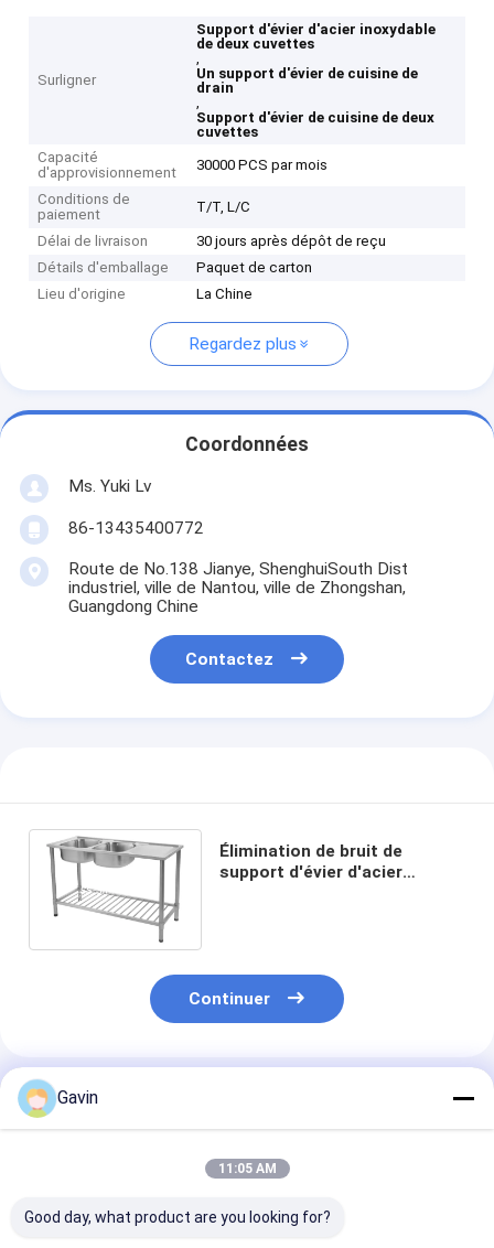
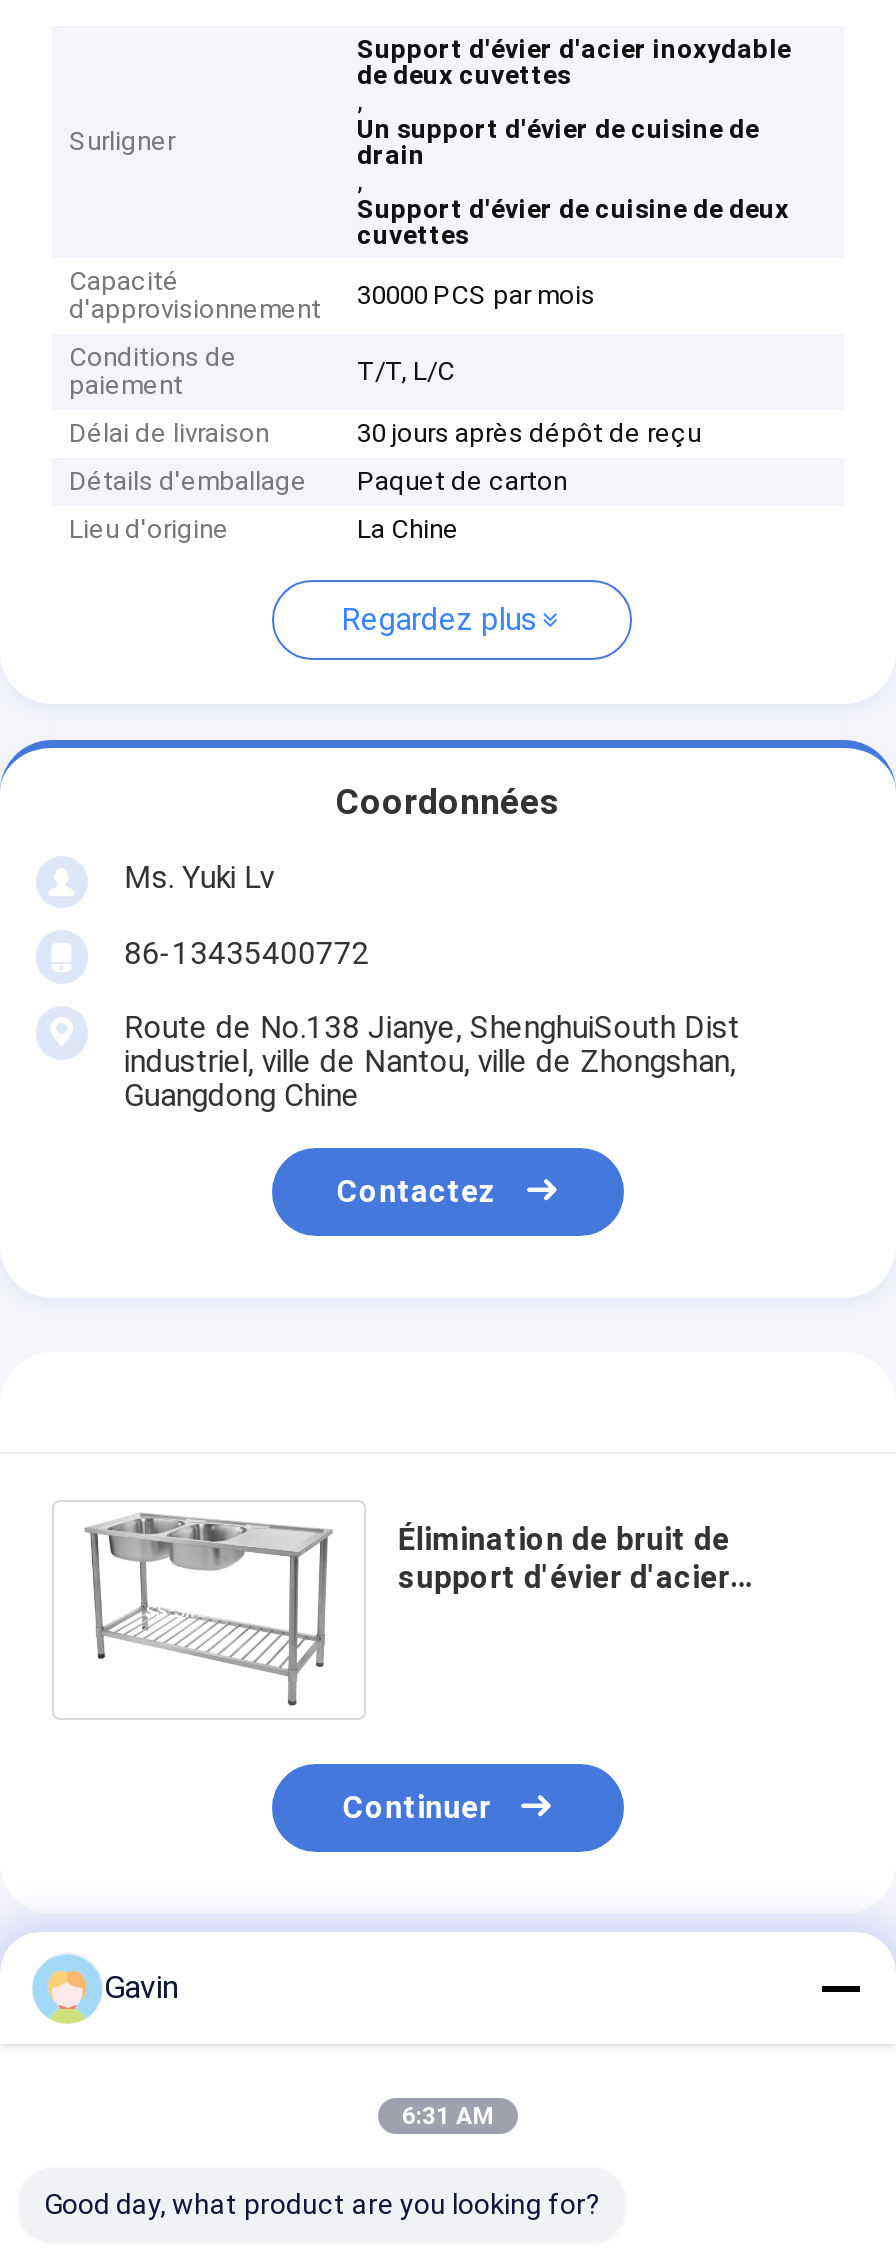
[218,1161,276,1176] 11:05 AM -> [402,2102,494,2130] 6:31 AM

